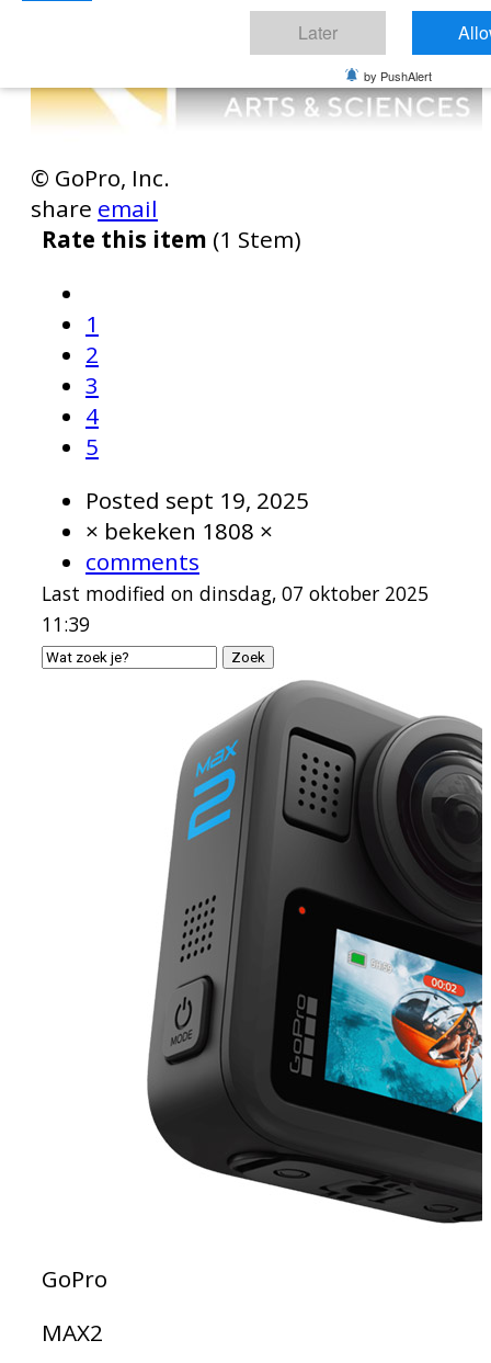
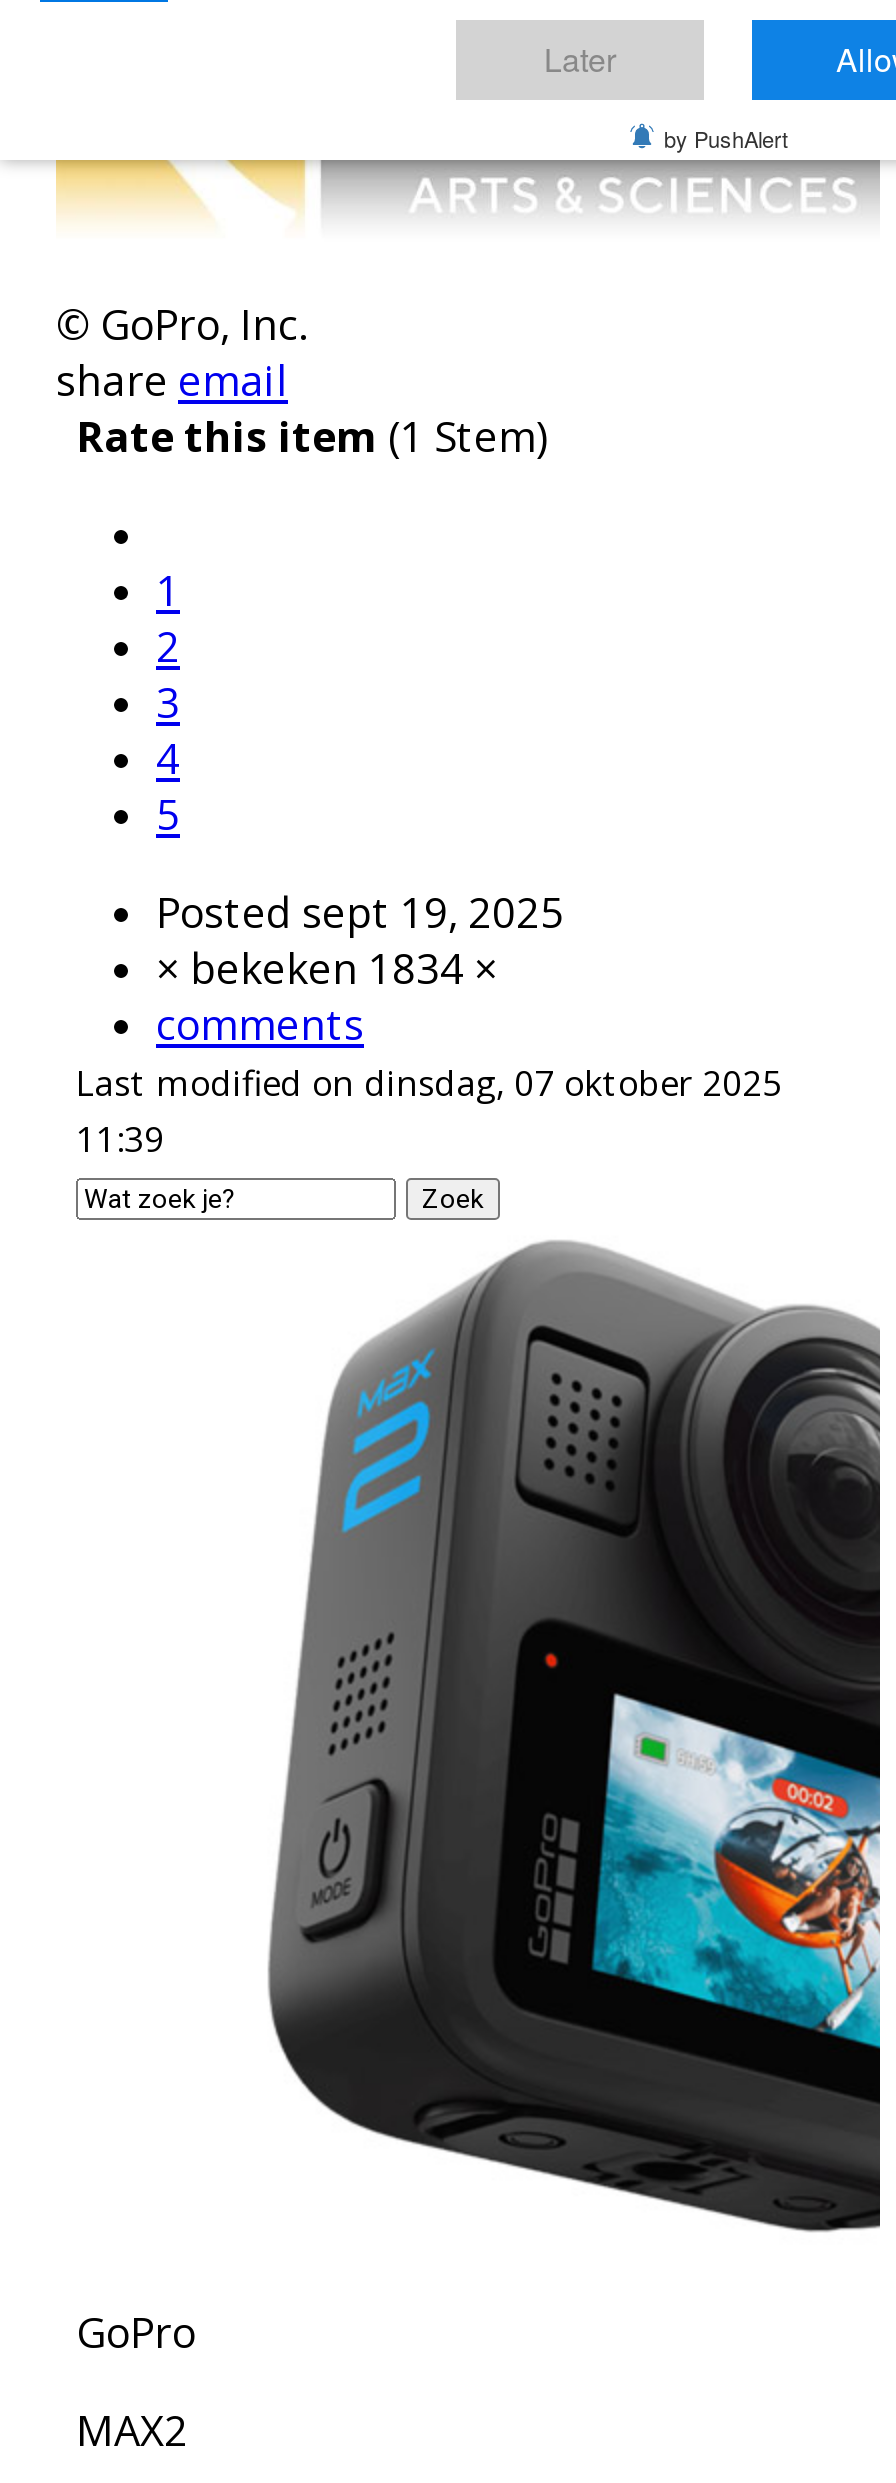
[85,515,273,546] × bekeken 1808 × -> [156,939,498,995] × bekeken 1834 ×

